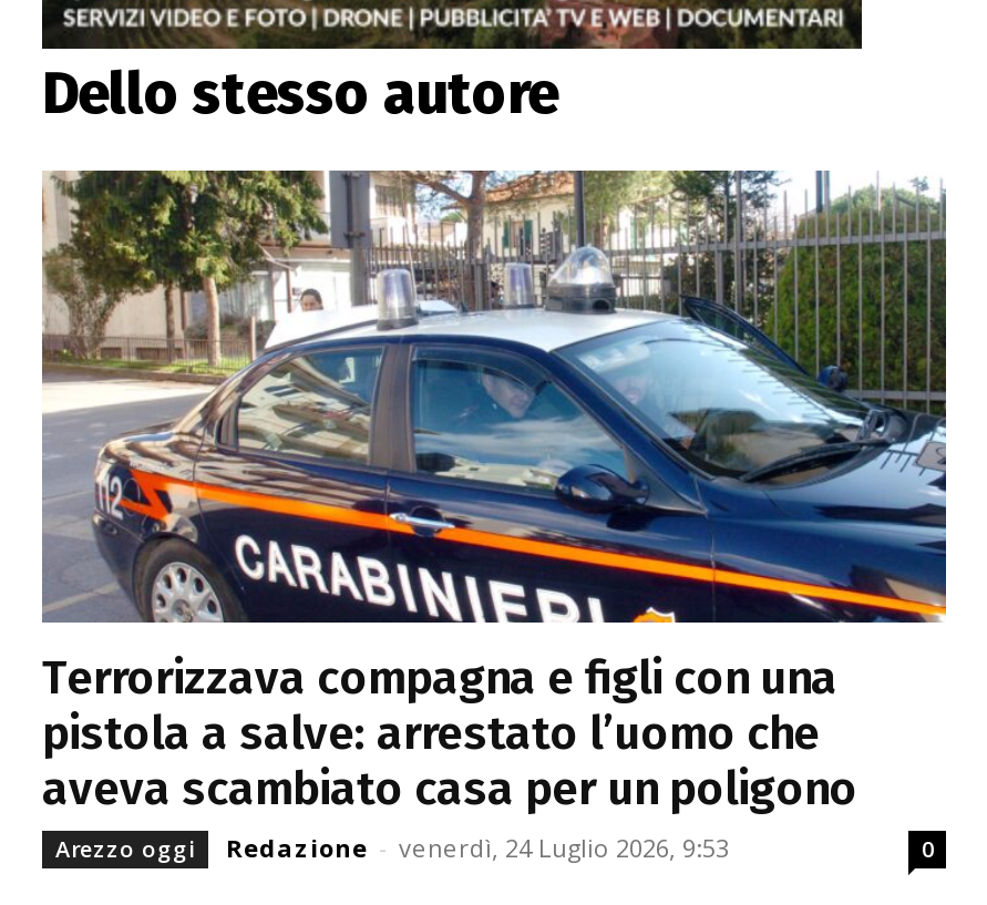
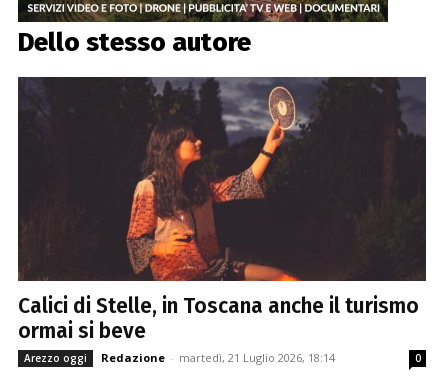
[40,168,948,817] [image] | Terrorizzava compagna e figli con una | pistola a salve: arrestato l’uomo che | aveva scambiato casa per un poligono -> [17,76,427,344] [image] | Calici di Stelle, in Toscana anche il turismo | ormai si beve
[226,831,729,864] Redazione - venerdì, 24 Luglio 2026, 9:53 -> [101,350,335,365] Redazione - martedì, 21 Luglio 2026, 18:14

